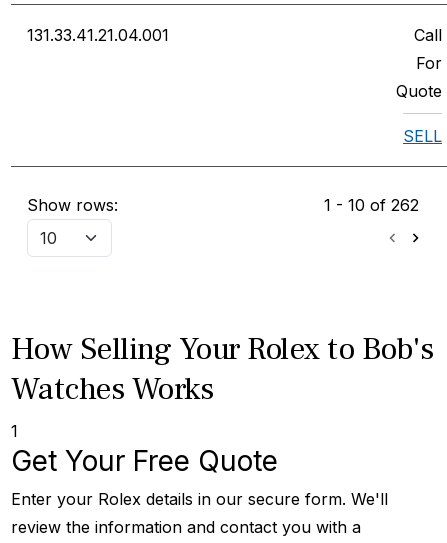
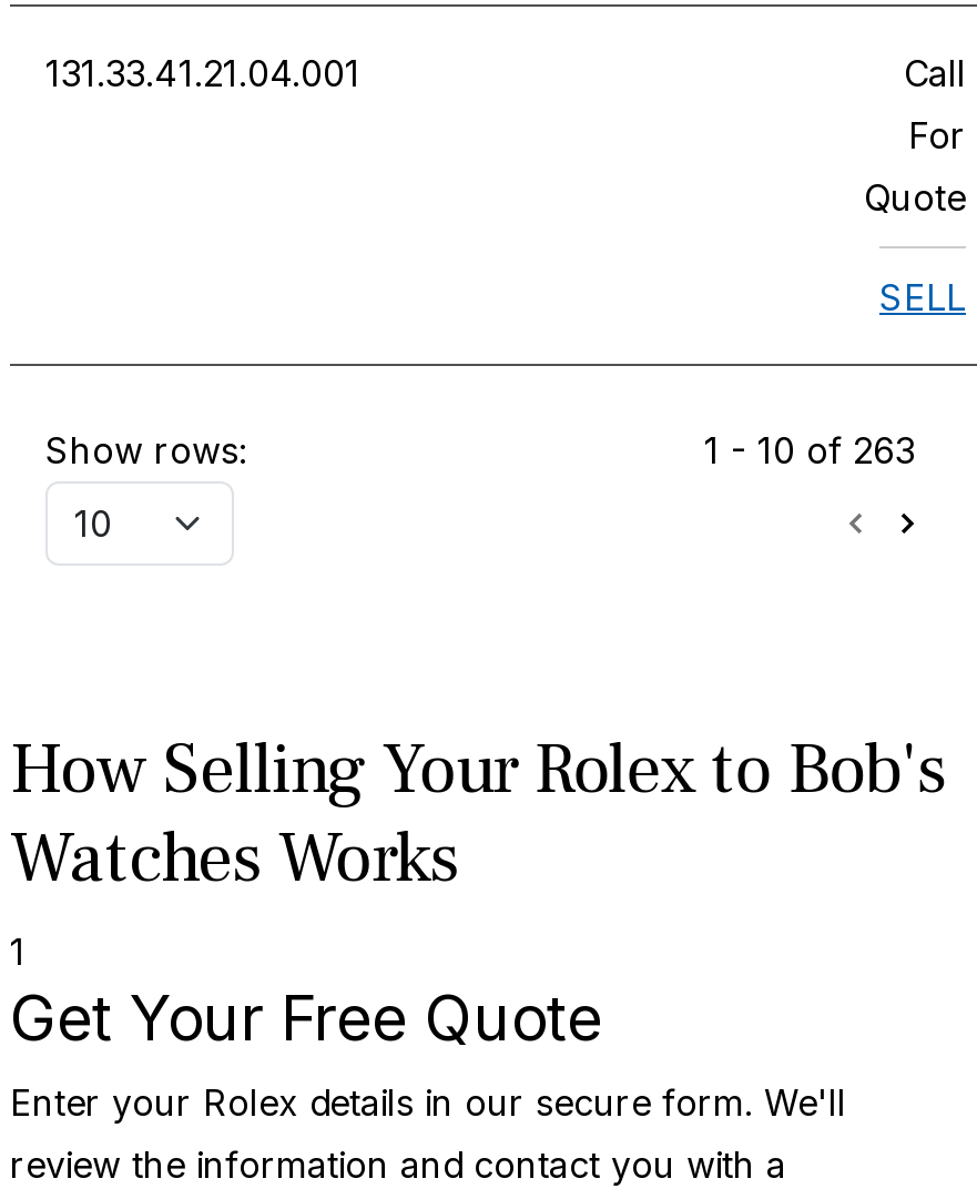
[324,195,419,215] 1 - 10 of 262 -> [704,427,915,472] 1 - 10 of 263

